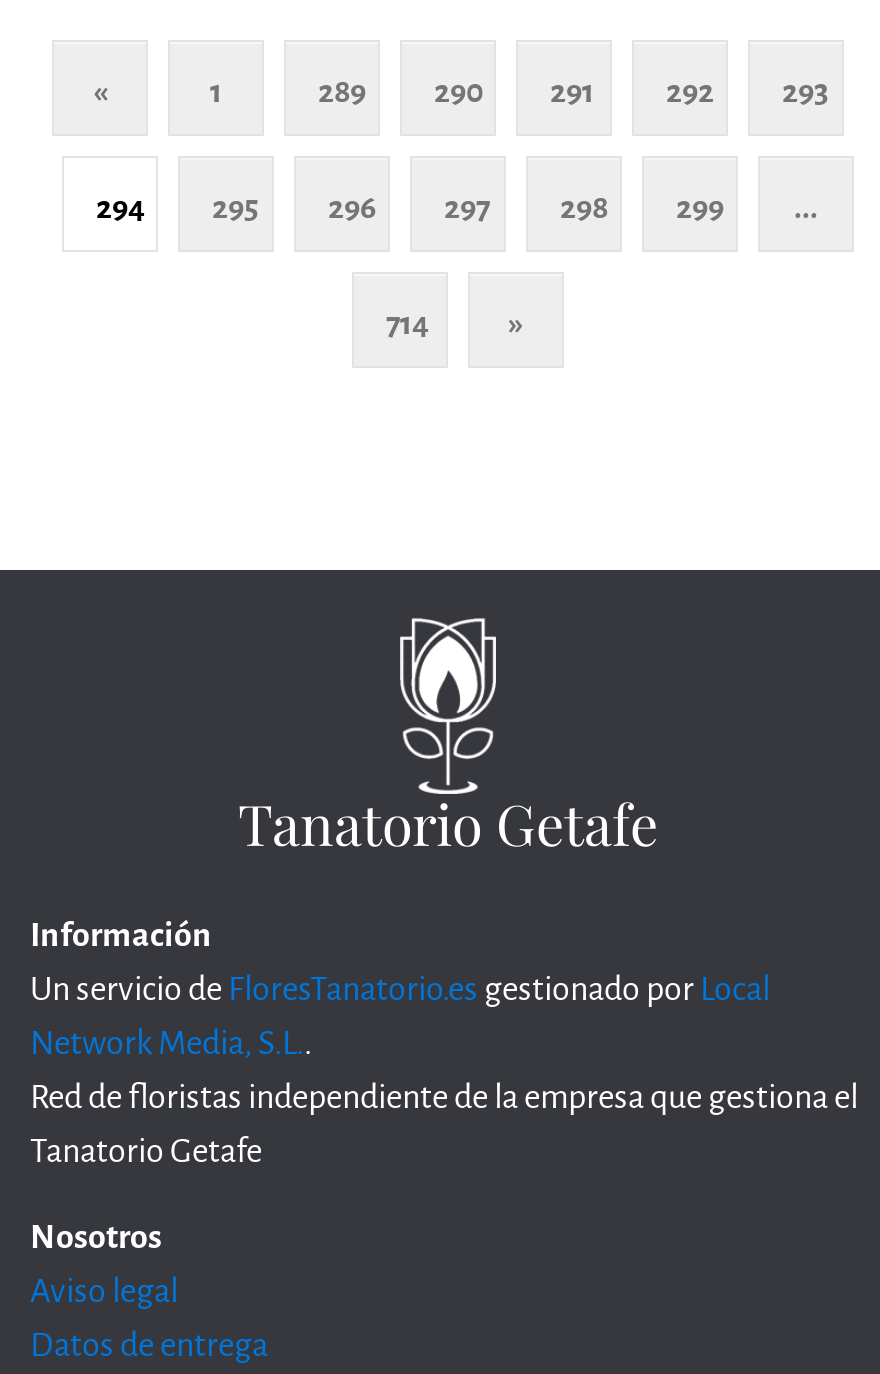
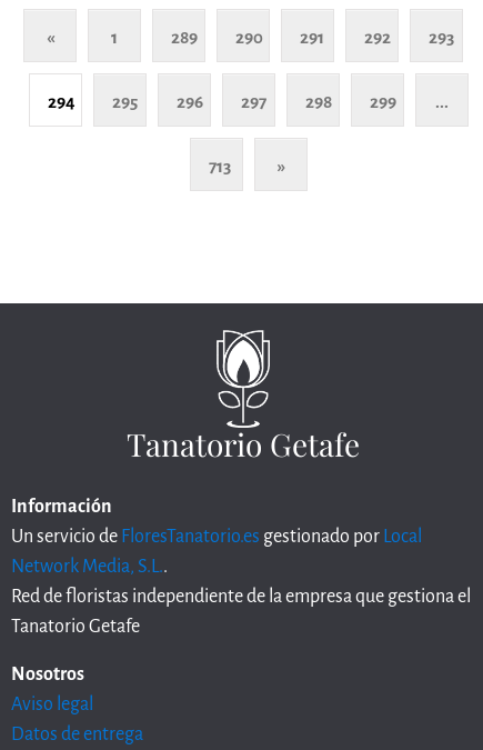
[386,306,430,340] 714 -> [209,157,231,176] 713

